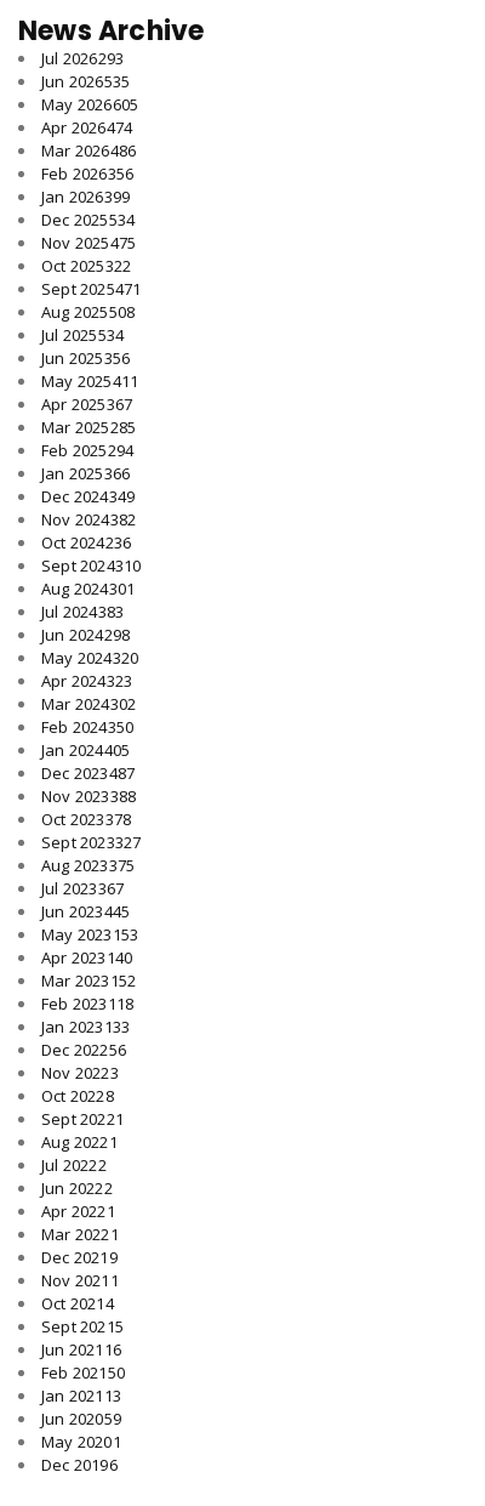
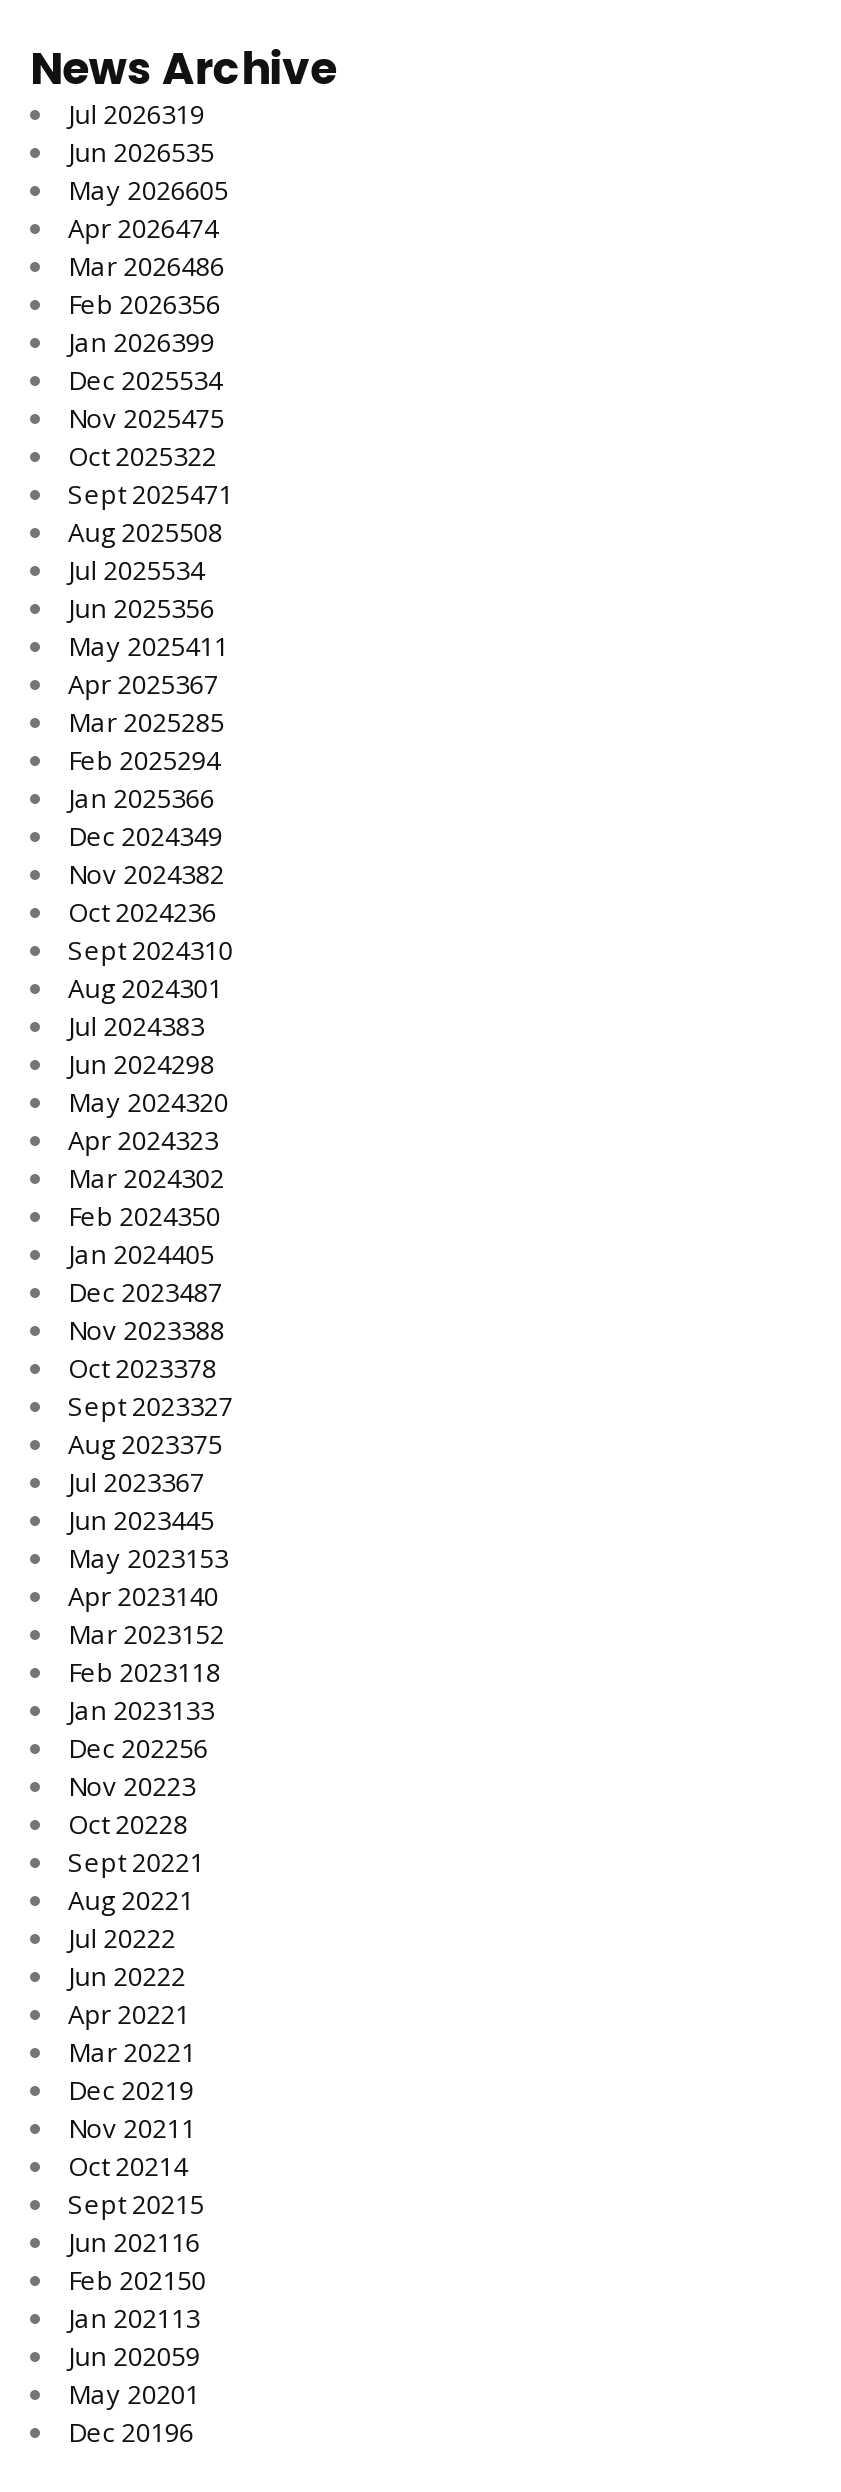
[41,47,124,69] Jul 2026293 -> [68,96,204,132] Jul 2026319

